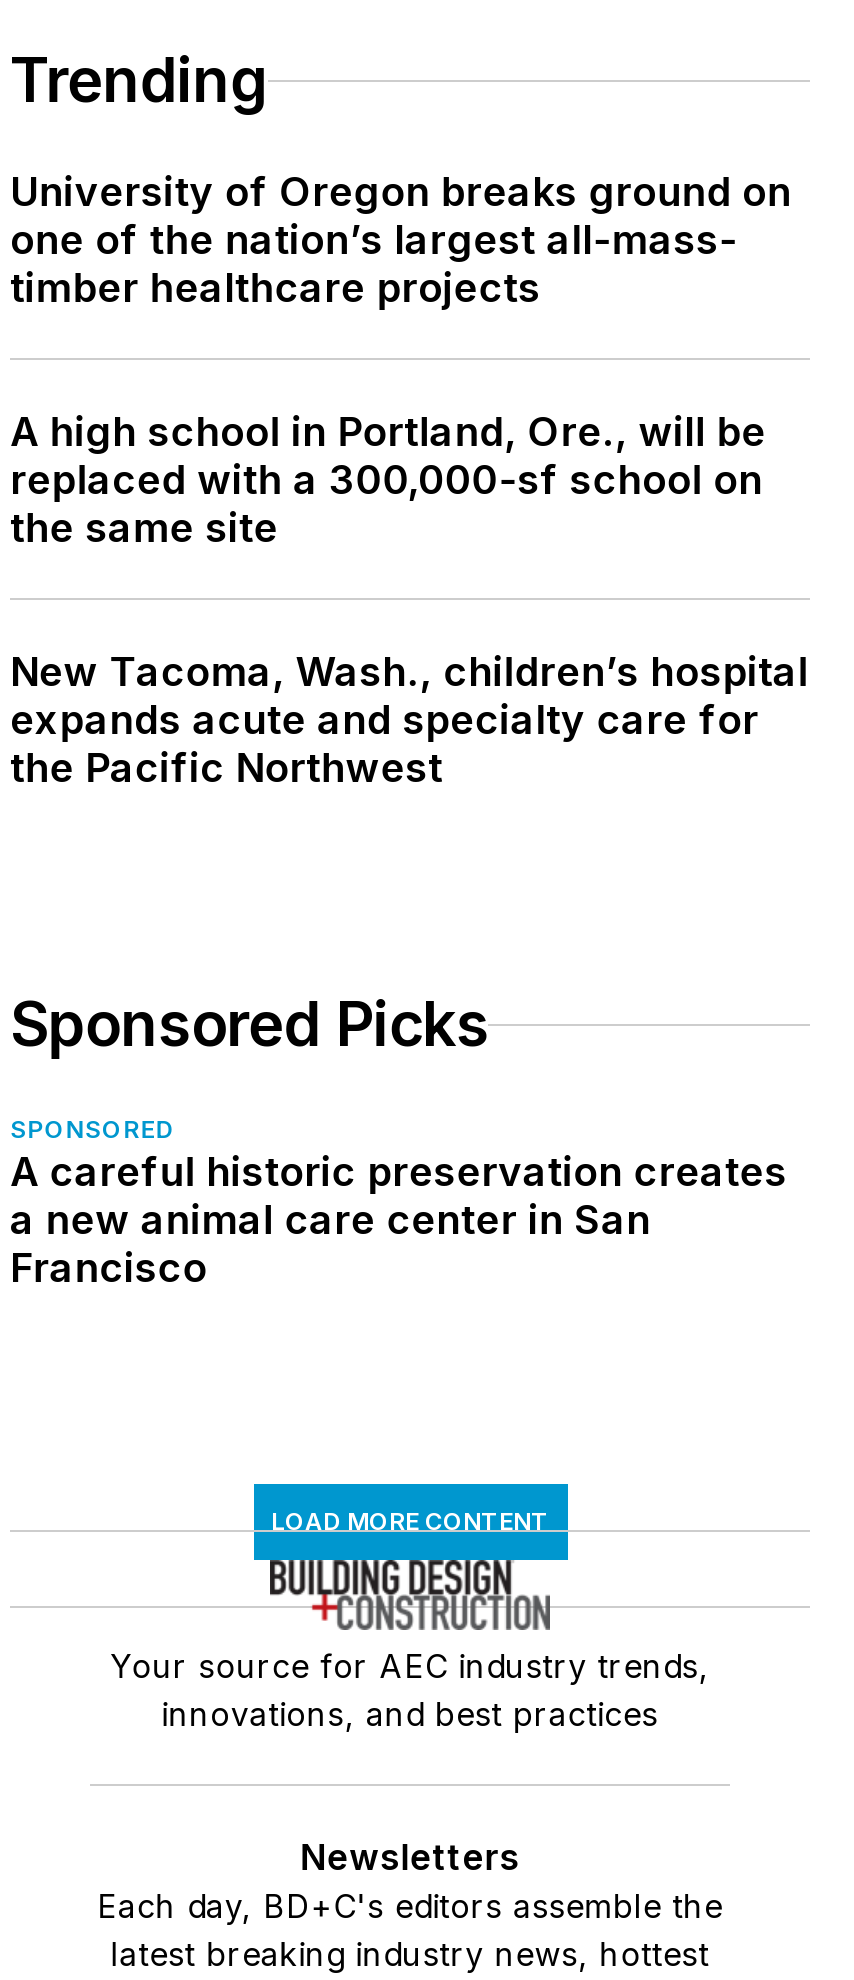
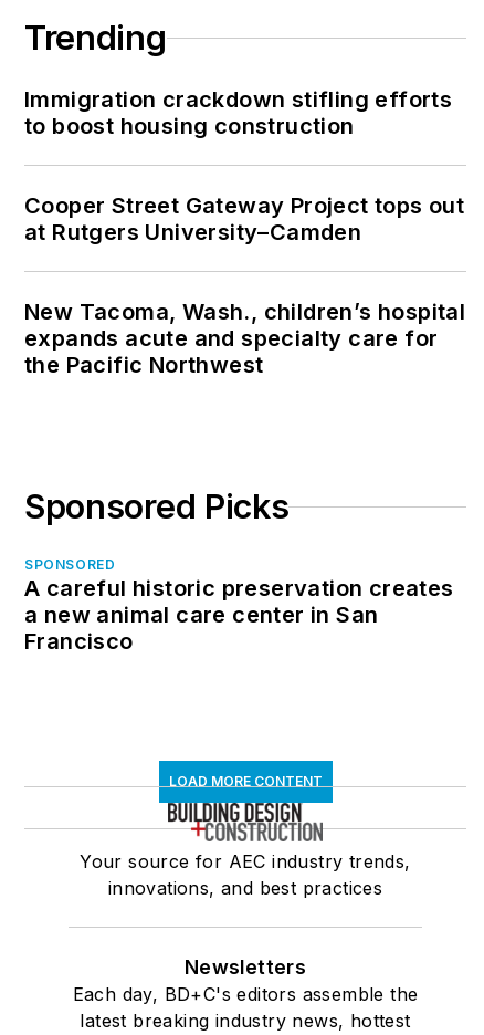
[10,169,792,313] University of Oregon breaks ground on | one of the nation’s largest all-mass- | timber healthcare projects -> [24,87,452,140] Immigration crackdown stifling efforts | to boost housing construction
[10,409,766,553] A high school in Portland, Ore., will be | replaced with a 300,000-sf school on | the same site -> [24,193,464,246] Cooper Street Gateway Project tops out | at Rutgers University–Camden

